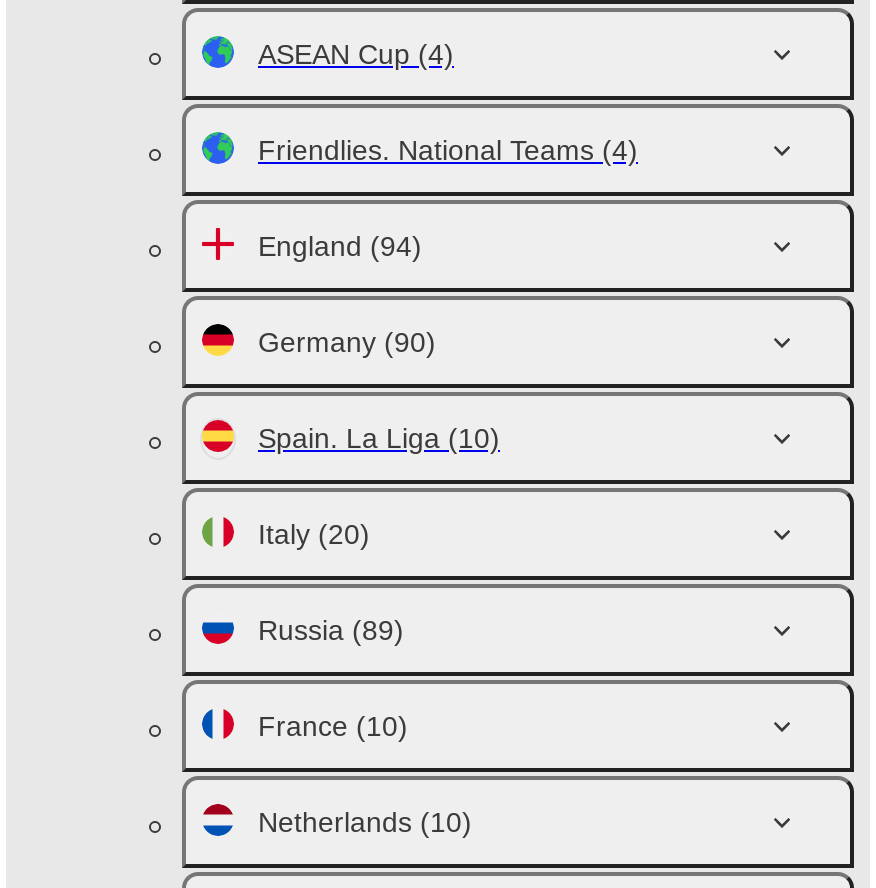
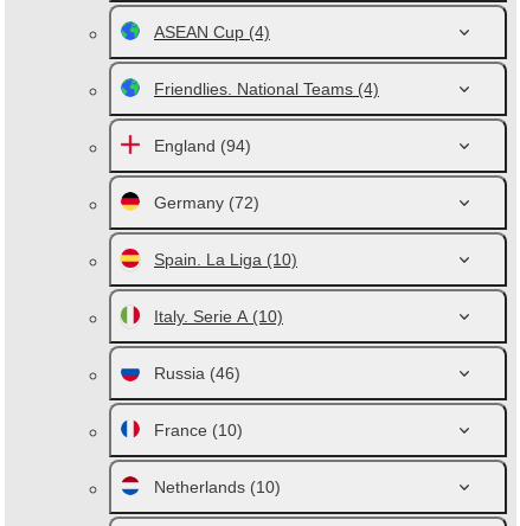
[258,326,436,358] Germany (90) -> [154,193,259,212] Germany (72)
[258,518,370,550] Italy (20) -> [154,307,283,326] Italy. Serie A (10)
[258,614,404,646] Russia (89) -> [154,364,240,383] Russia (46)

